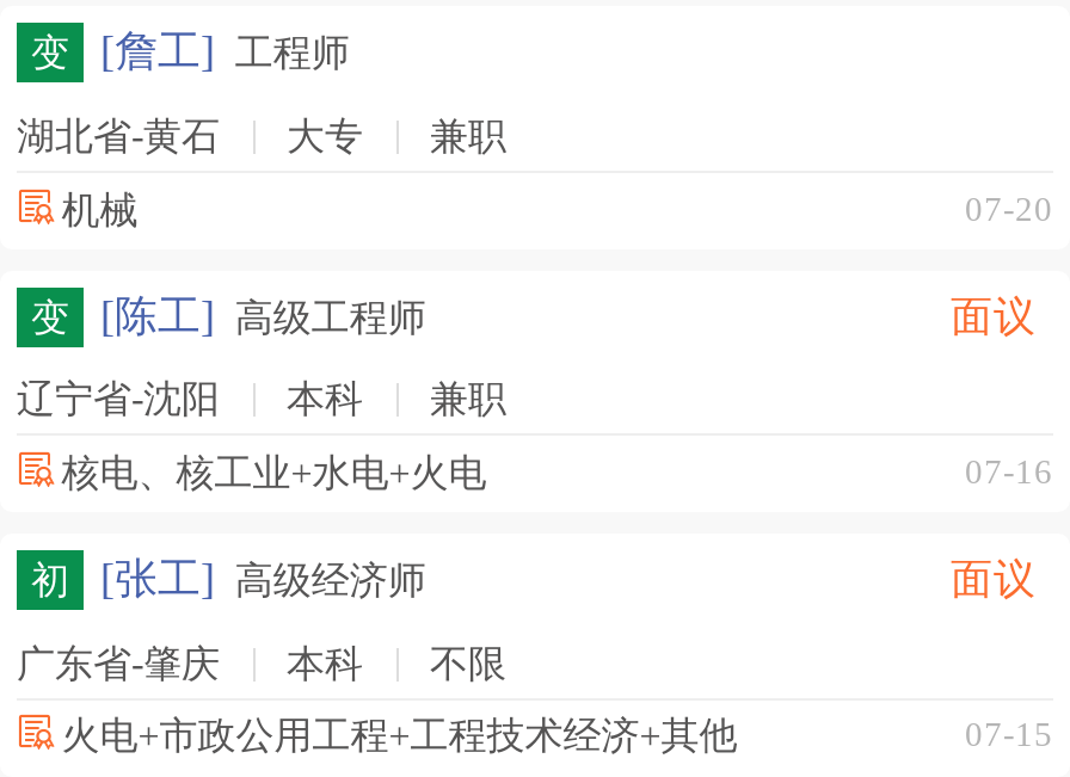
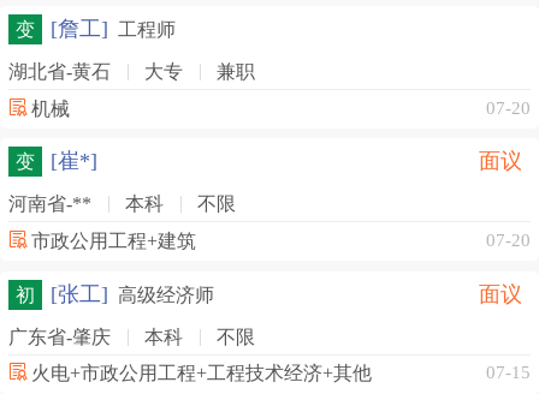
[100,291,426,339] [陈工] 高级工程师 -> [51,150,97,174] [崔*]
[17,379,220,420] 辽宁省-沈阳 -> [8,194,91,214] 河南省-**
[430,379,506,420] 兼职 -> [197,194,236,214] 不限
[62,453,1053,491] 核电、核工业+水电+火电 | 07-16 -> [31,231,531,250] 市政公用工程+建筑 | 07-20

